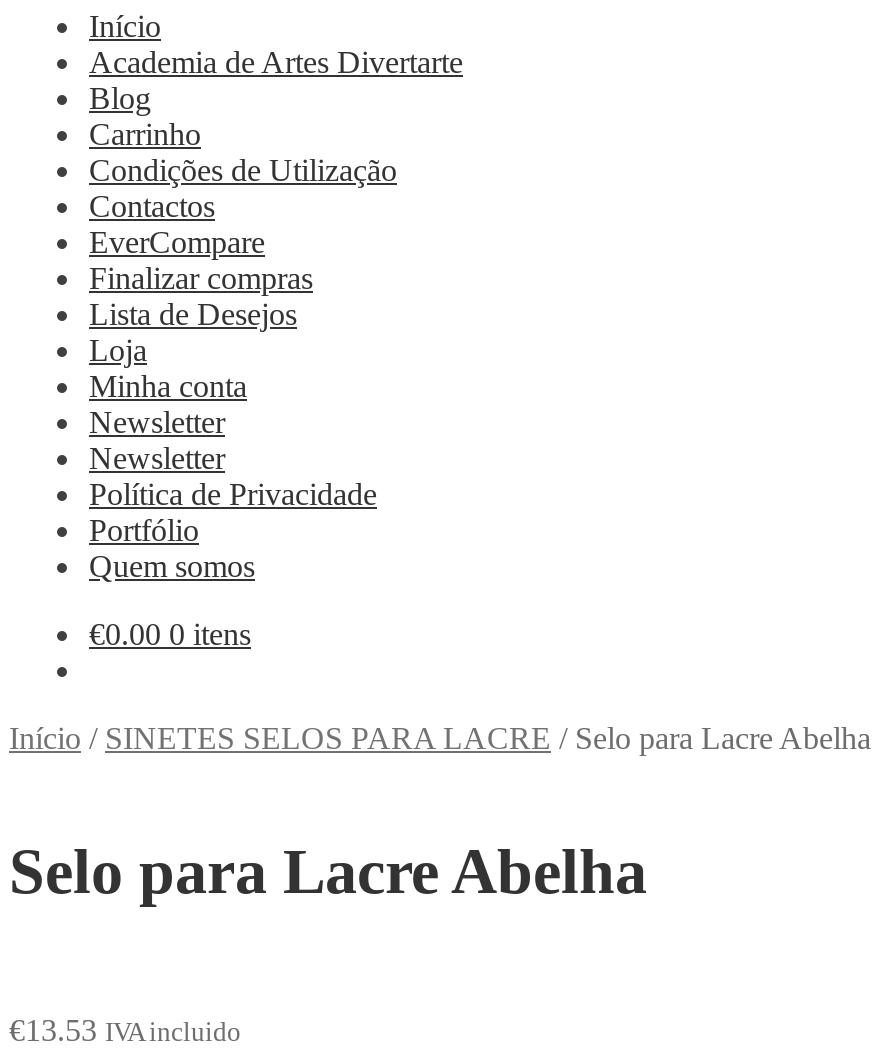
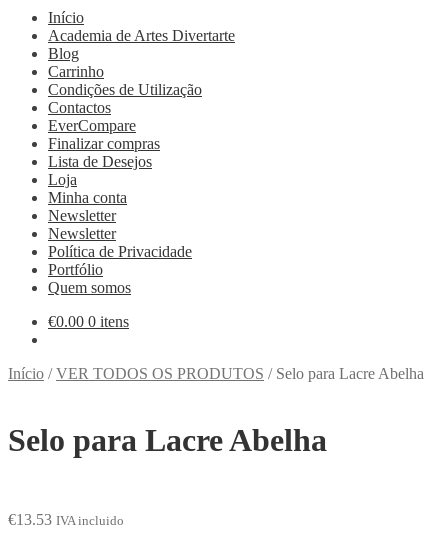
[9,721,871,755] Início / SINETES SELOS PARA LACRE / Selo para Lacre Abelha -> [8,365,424,382] Início / VER TODOS OS PRODUTOS / Selo para Lacre Abelha

